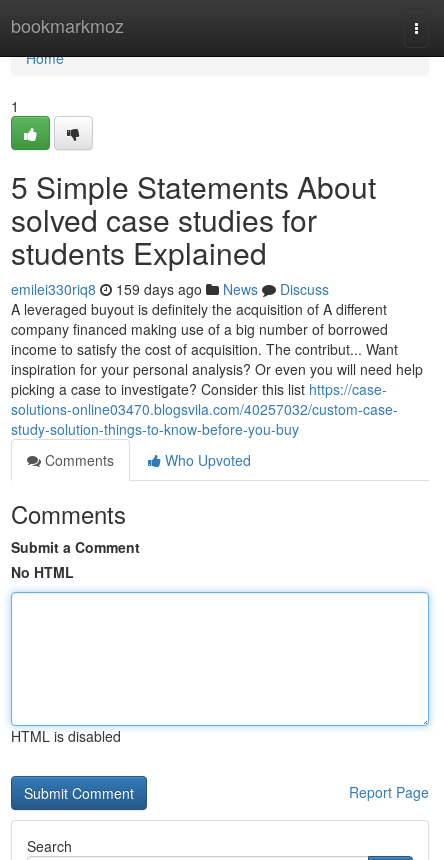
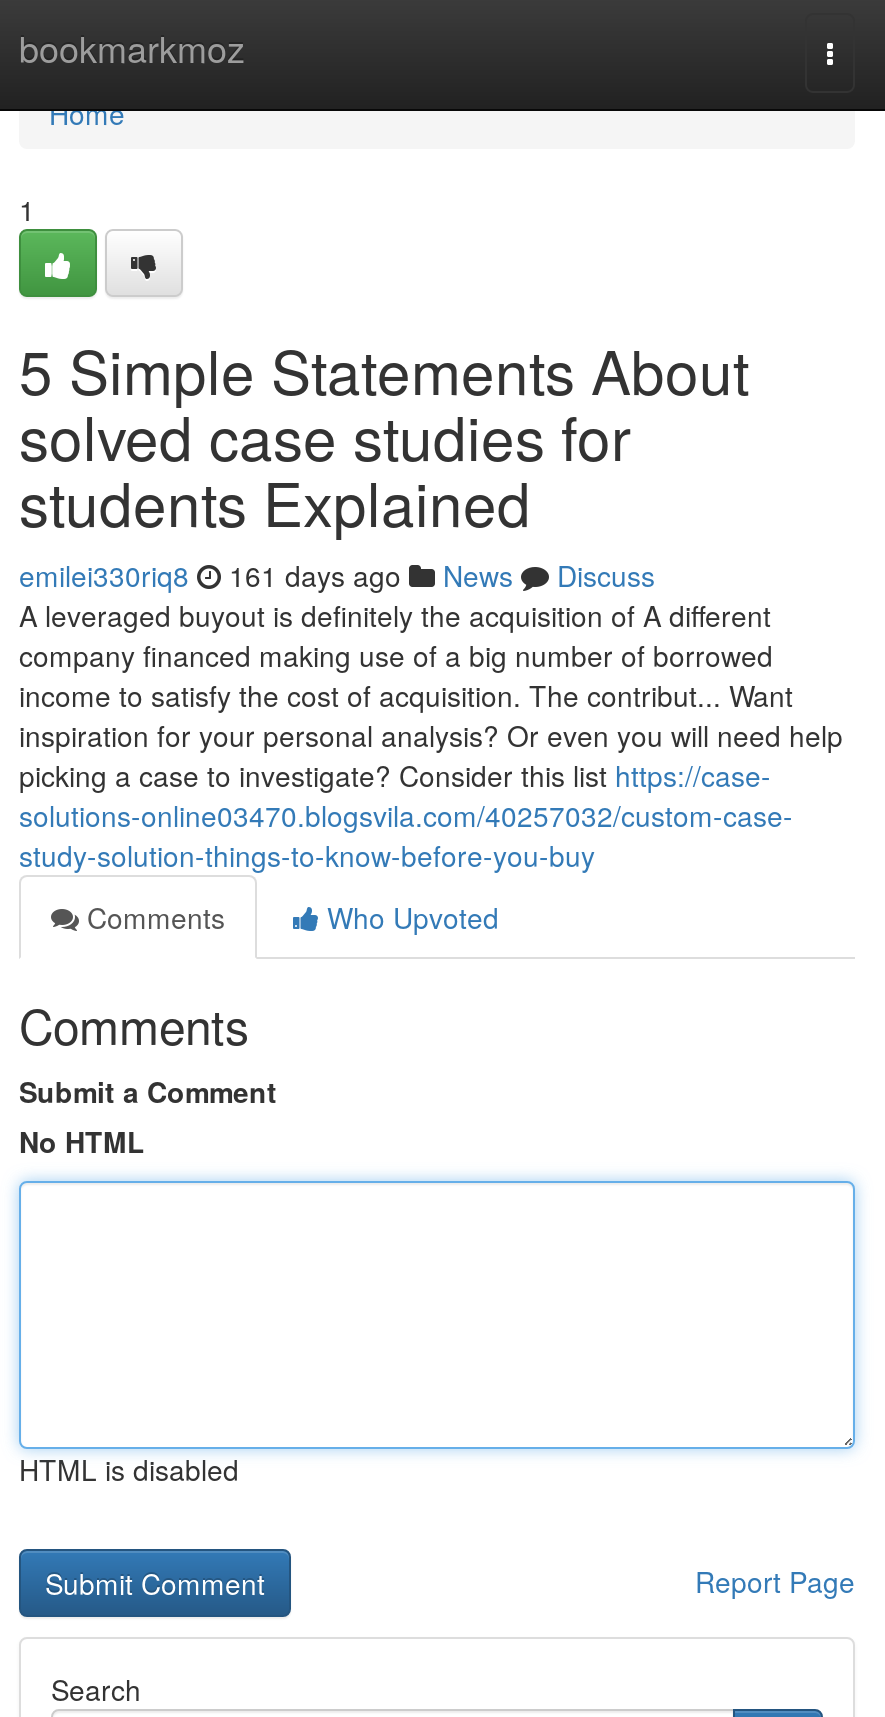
[11,279,329,299] emilei330riq8 159 days ago News Discuss -> [19,555,655,595] emilei330riq8 161 days ago News Discuss

